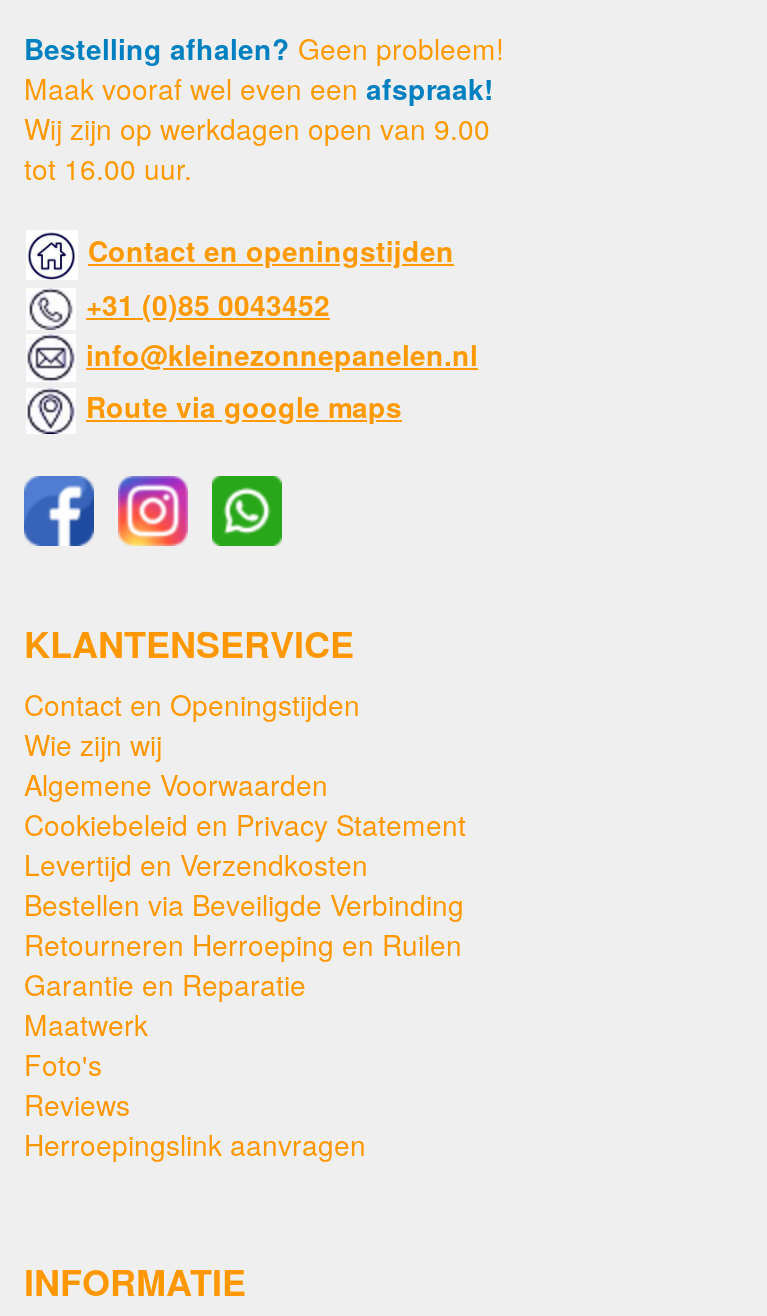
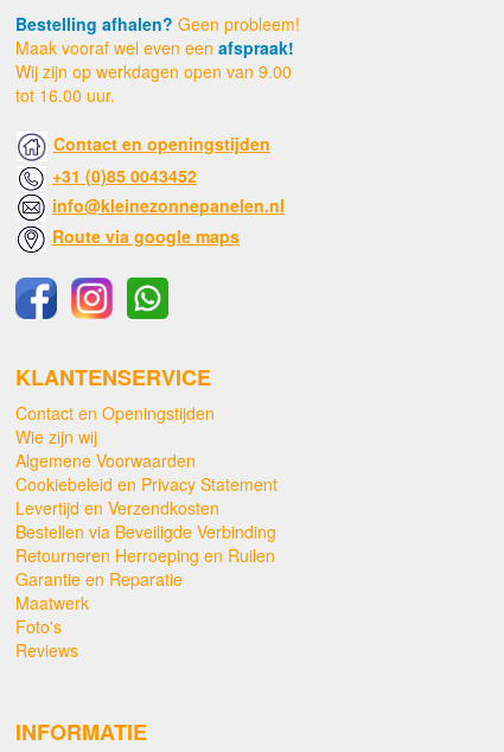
[24,1124,366,1164] Herroepingslink aanvragen -> none

